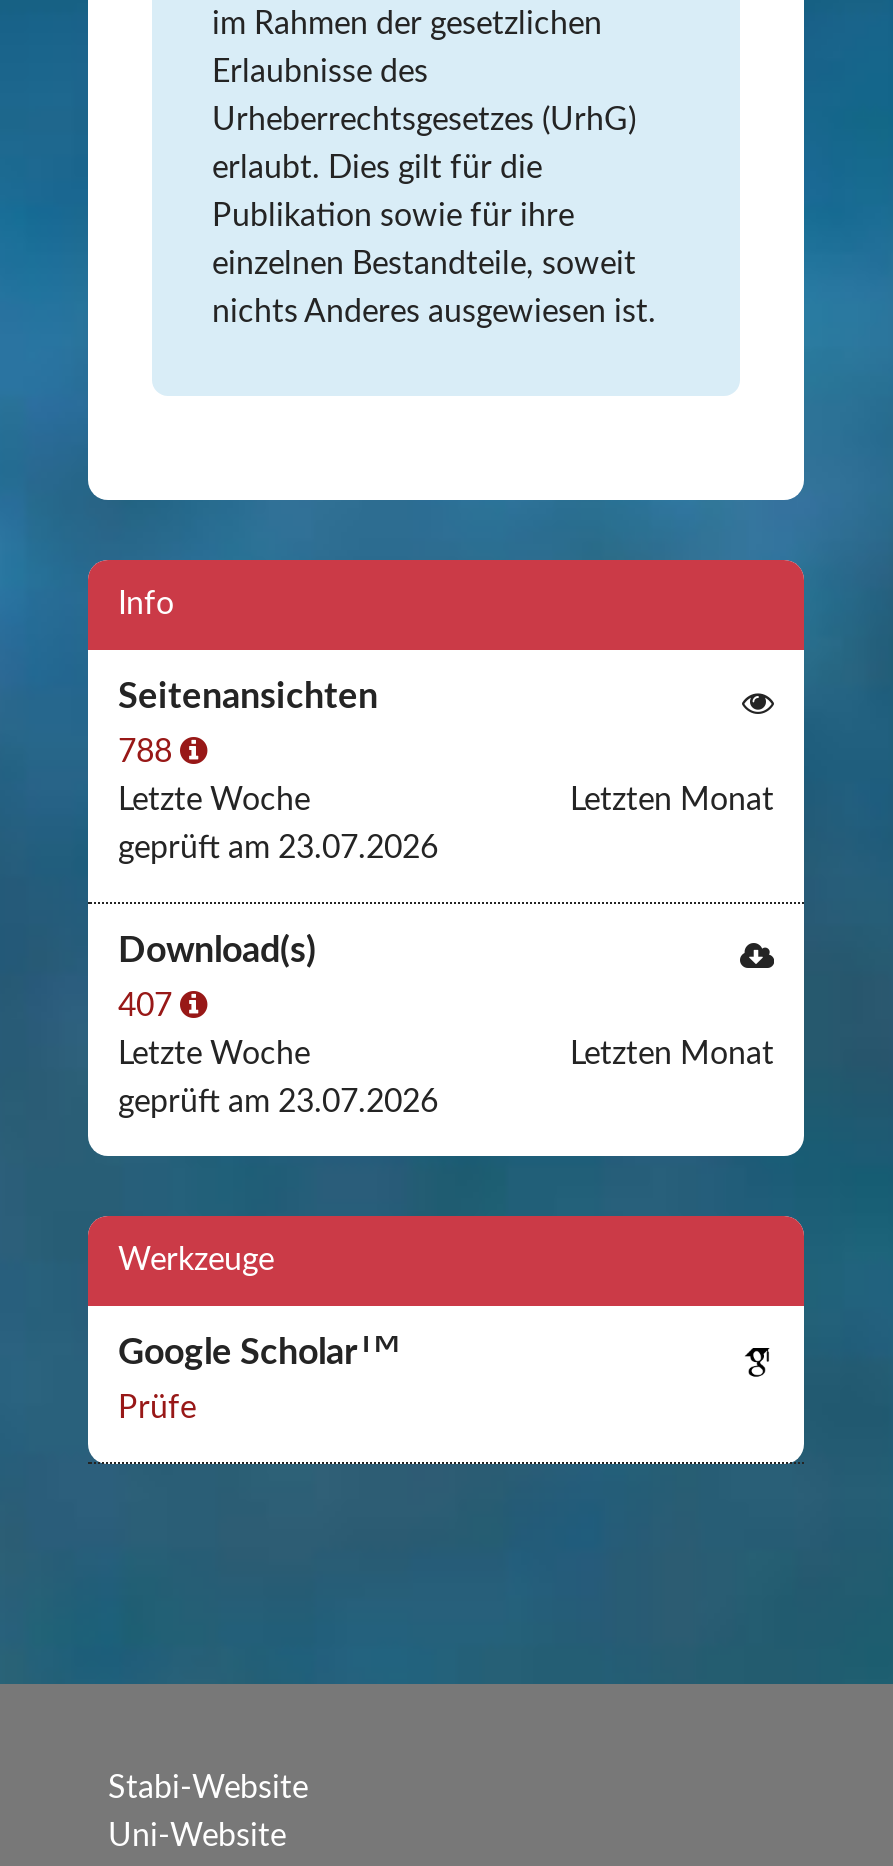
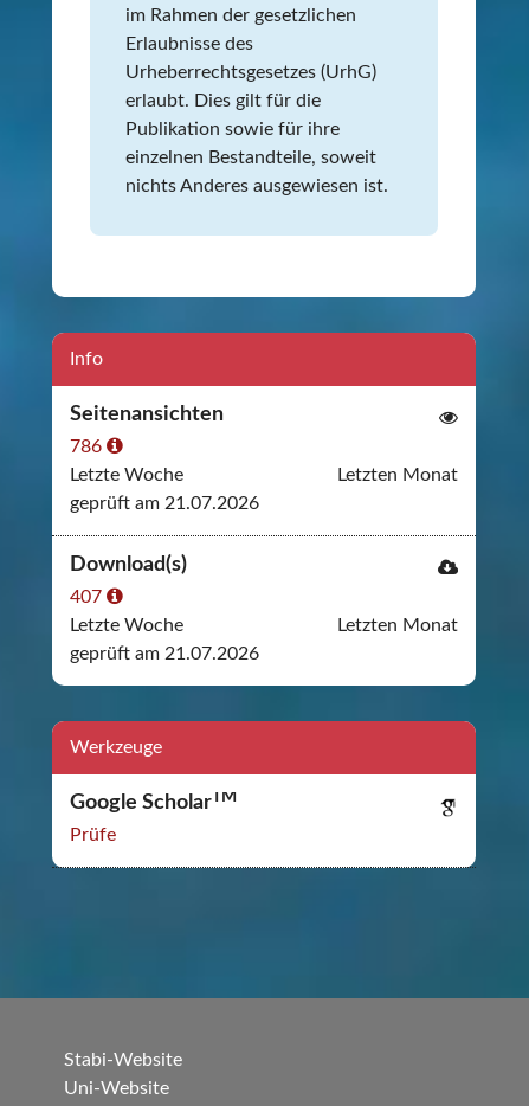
[118,737,180,769] 788 -> [70,438,107,456] 786
[118,833,438,865] geprüft am 23.07.2026 -> [70,494,259,513] geprüft am 21.07.2026
[118,1087,438,1119] geprüft am 23.07.2026 -> [70,645,259,664] geprüft am 21.07.2026

